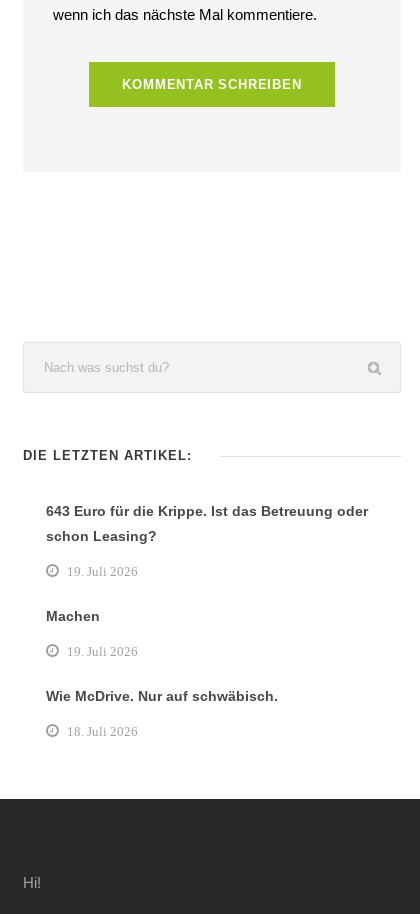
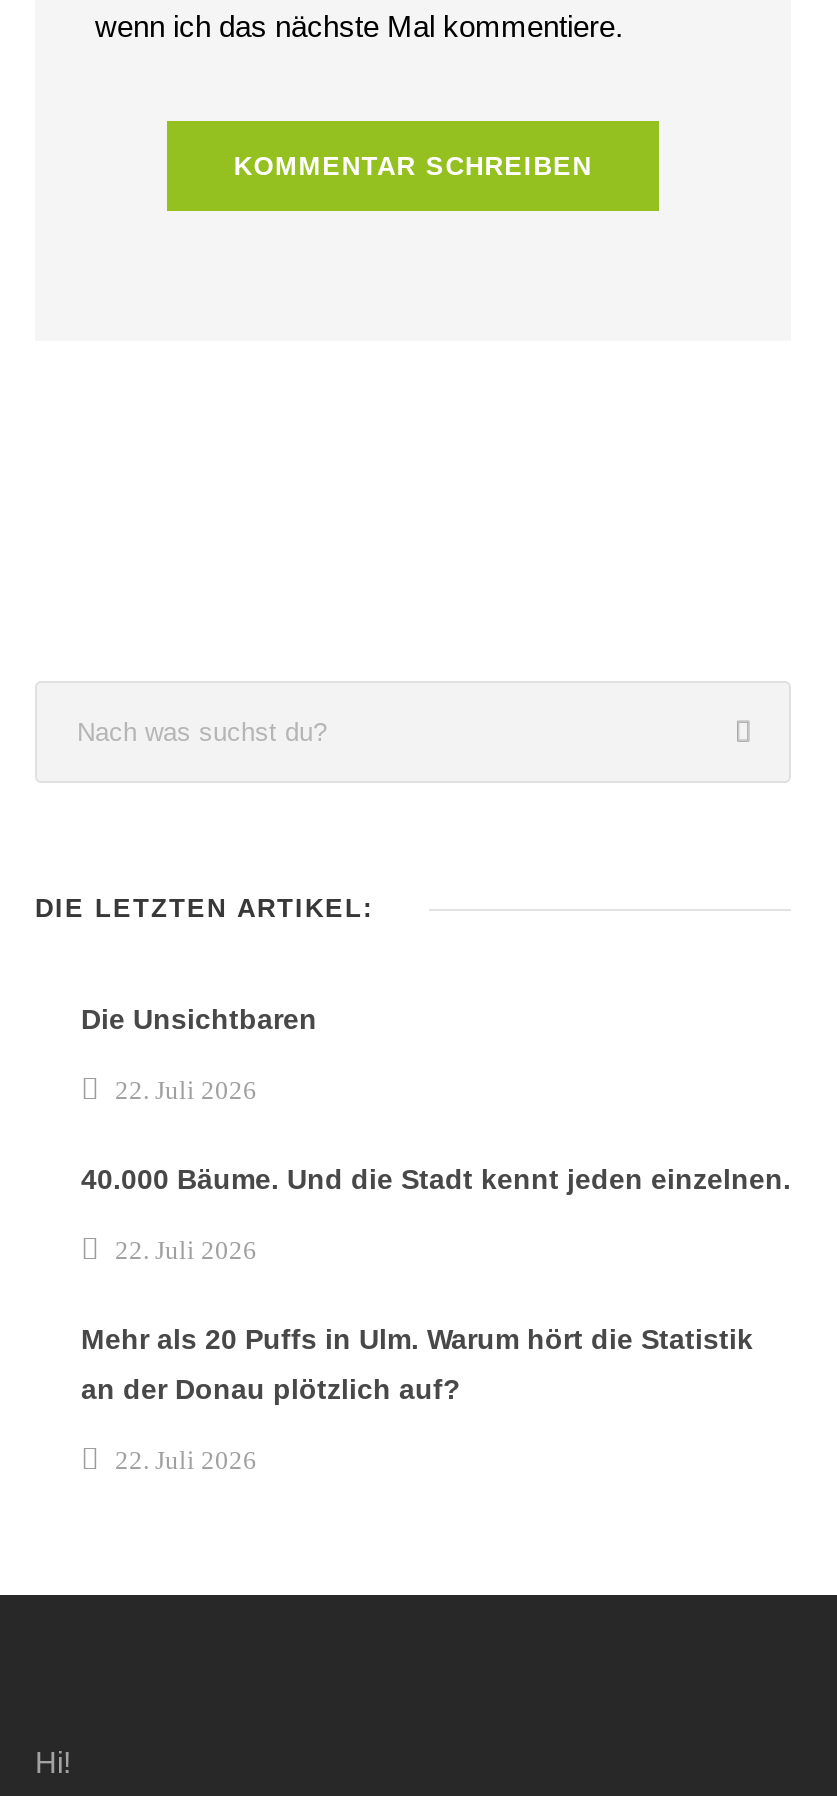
[46,503,368,519] 643 Euro für die Krippe. Ist das Betreuung oder -> [81,1004,317,1036] Die Unsichtbaren
[46,528,157,544] schon Leasing? -> [115,1076,257,1106] 22. Juli 2026
[67,564,138,579] 19. Juli 2026 -> [81,1164,791,1196] 40.000 Bäume. Und die Stadt kennt jeden einzelnen.
[46,608,100,624] Machen -> [115,1236,257,1266] 22. Juli 2026
[67,644,138,659] 19. Juli 2026 -> [81,1324,753,1356] Mehr als 20 Puffs in Ulm. Warum hört die Statistik
[46,688,278,704] Wie McDrive. Nur auf schwäbisch. -> [81,1374,461,1406] an der Donau plötzlich auf?
[67,724,138,739] 18. Juli 2026 -> [115,1446,257,1476] 22. Juli 2026

